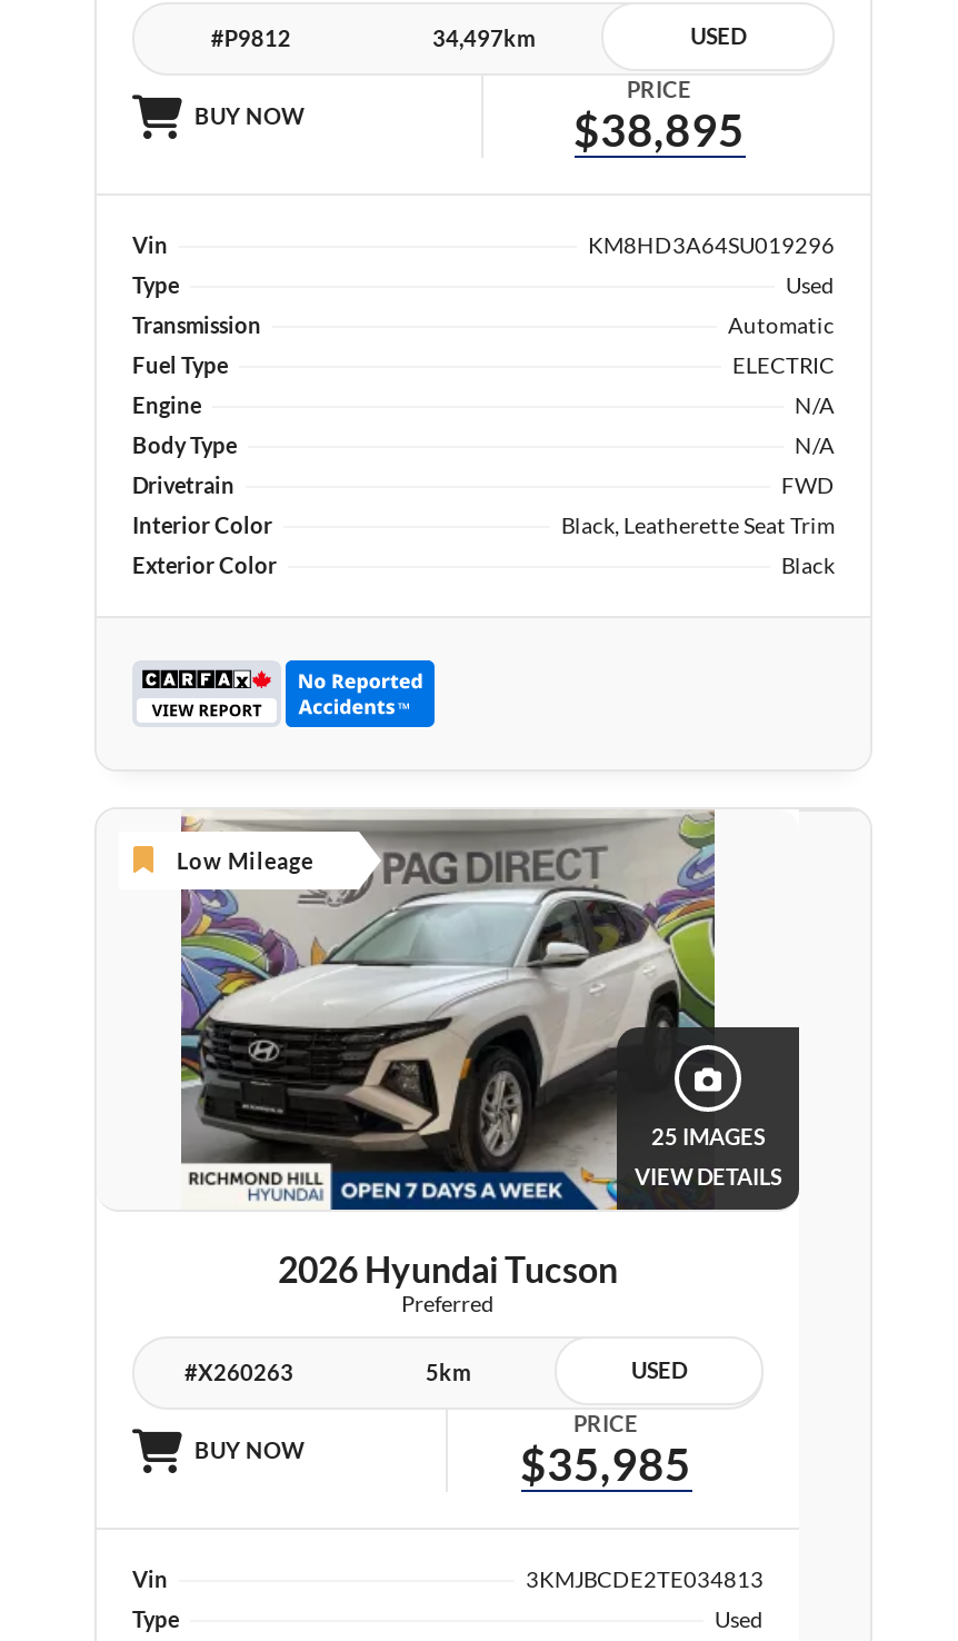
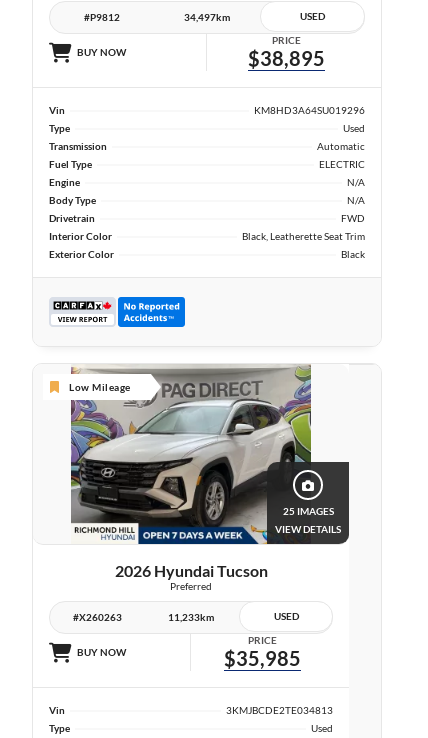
[426,1359,470,1385] 5km -> [168,611,214,623] 11,233km

